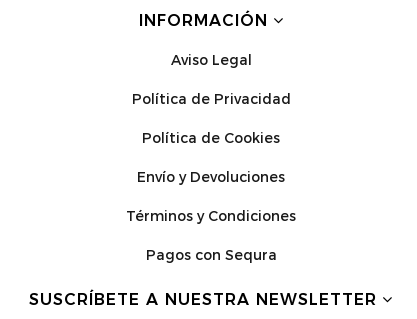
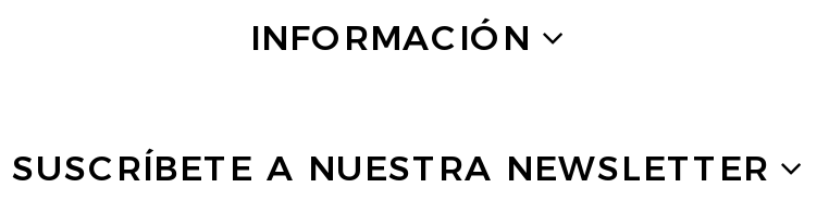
[126,51,296,264] Aviso Legal | Política de Privacidad | Política de Cookies | Envío y Devoluciones | Términos y Condiciones | Pagos con Sequra -> none

